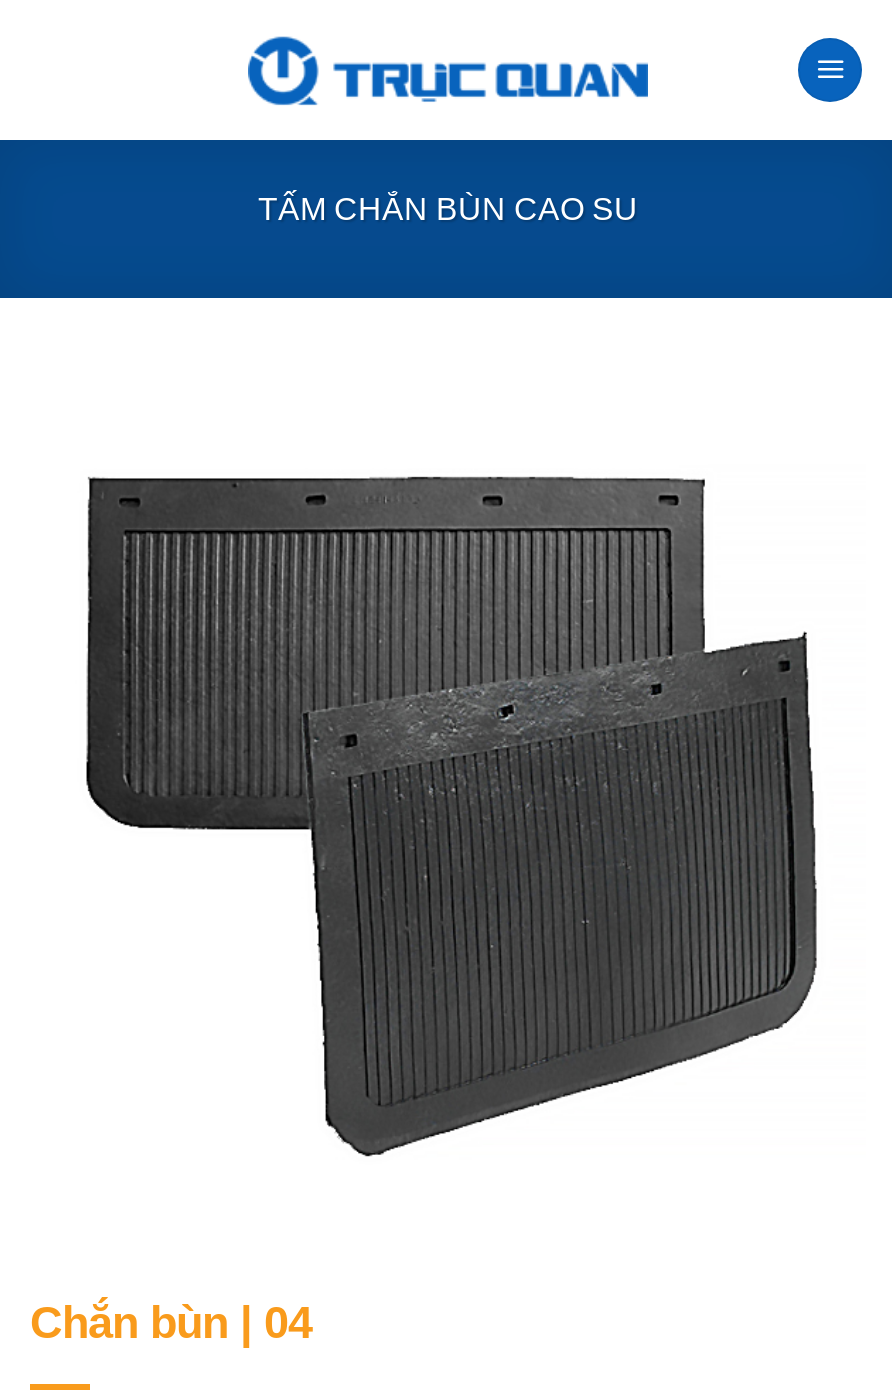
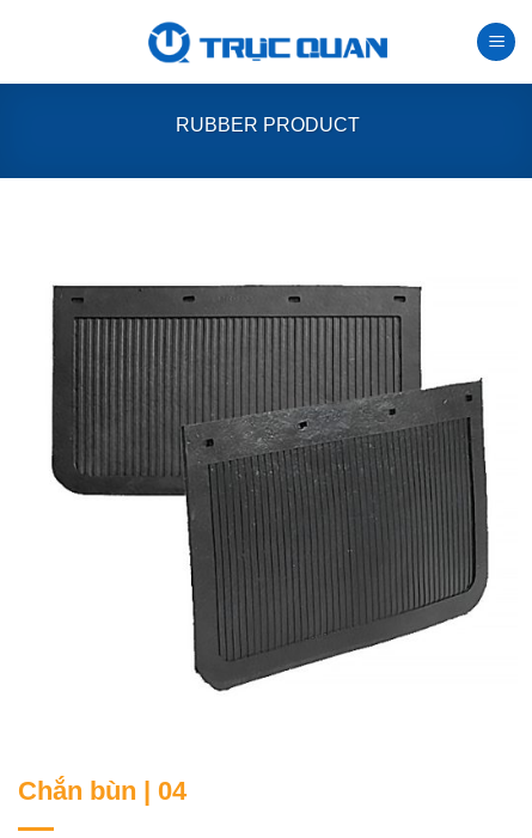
[258,192,638,226] TẤM CHẮN BÙN CAO SU -> [176,115,360,135] RUBBER PRODUCT

